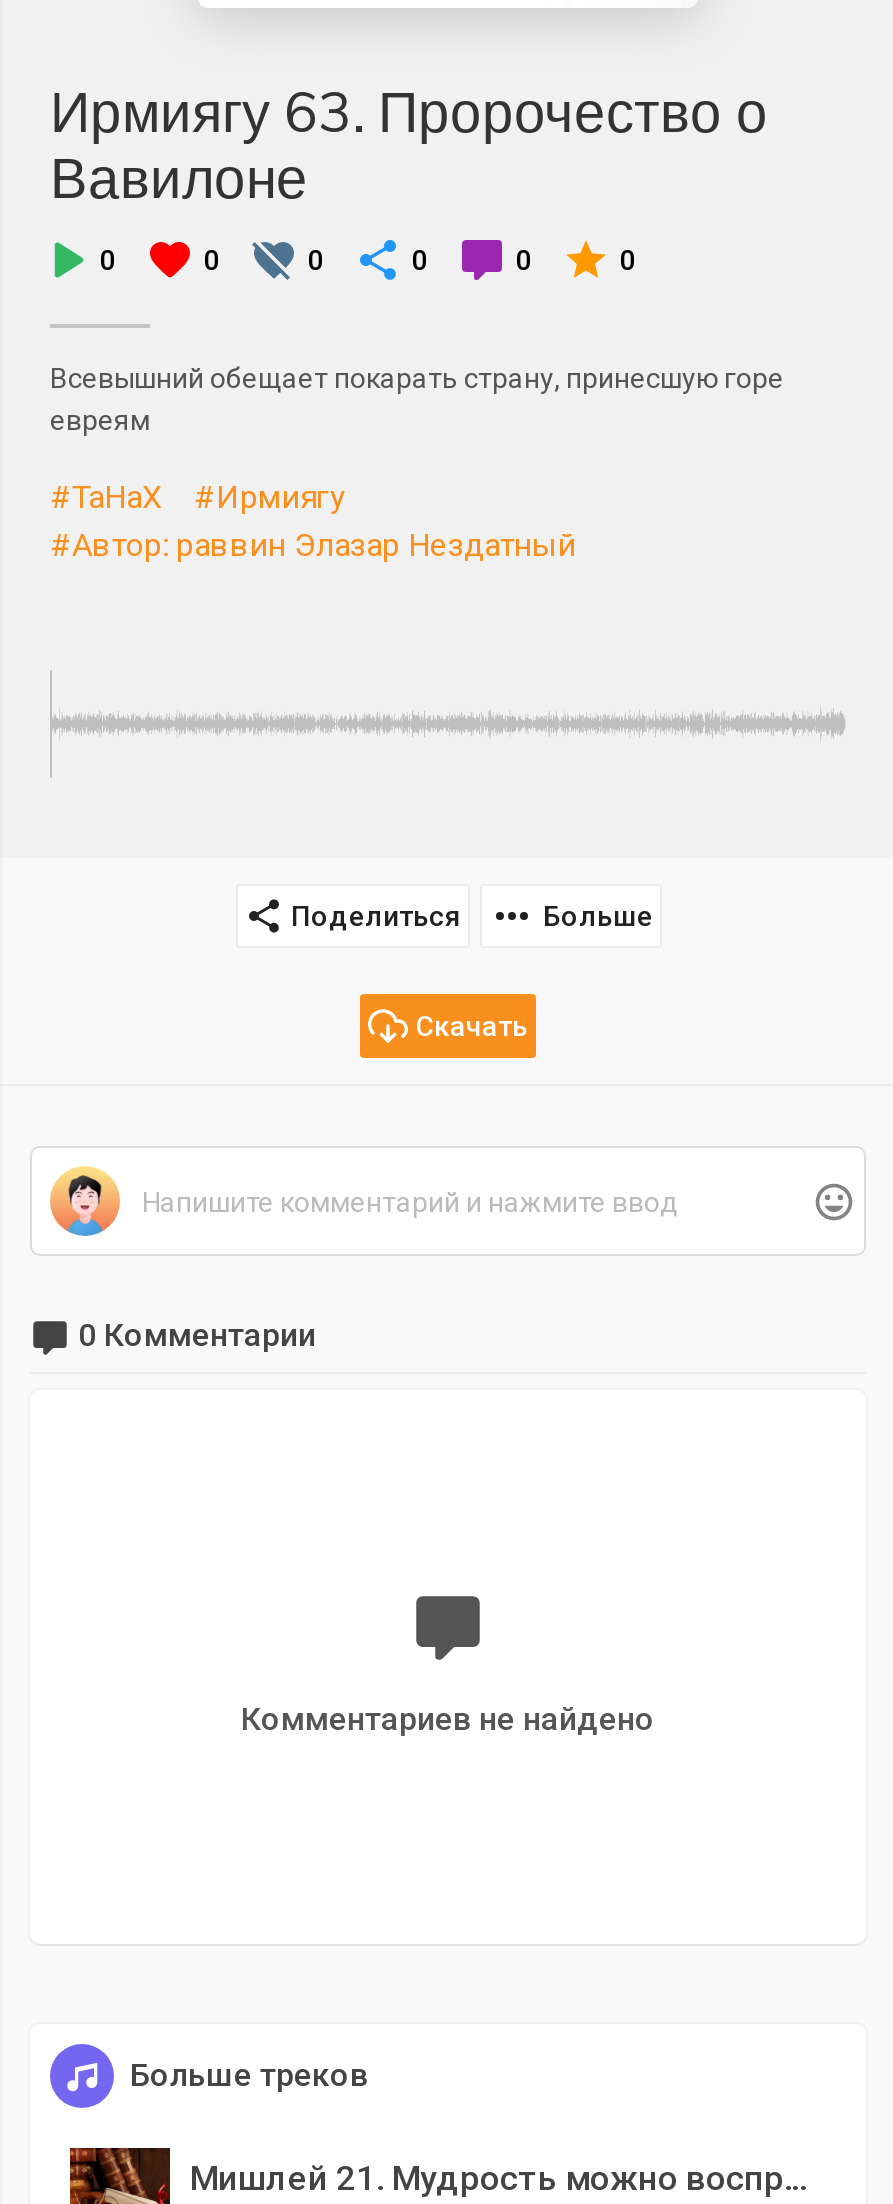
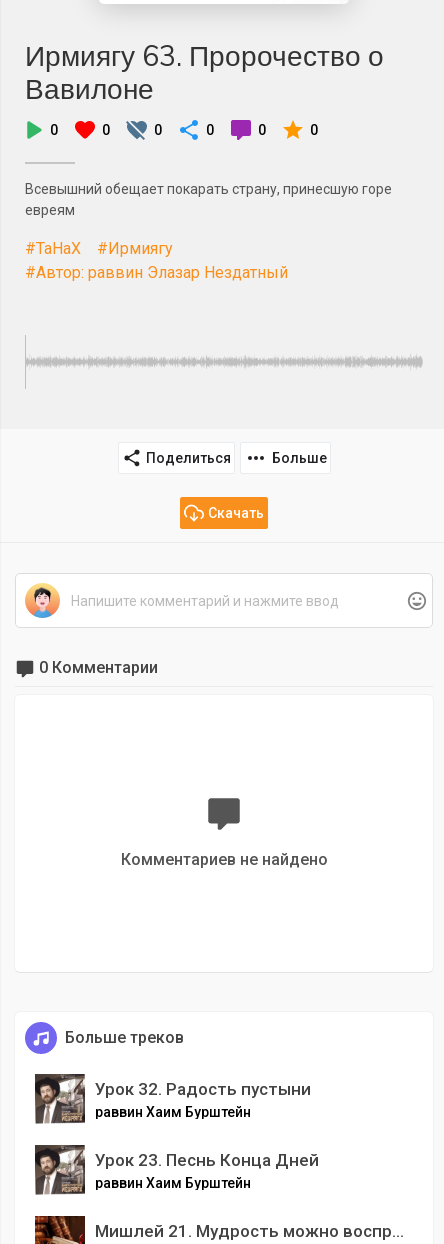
none -> [34,1074,319,1191] [image] | Урок 32. Радость пустыни | раввин Хаим Бурштейн | Урок 23. Песнь Конца Дней | раввин Хаим Бурштейн
none -> [34,1144,81,1196] [image]

